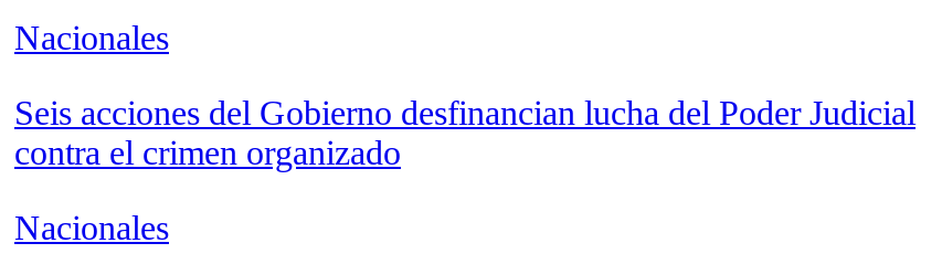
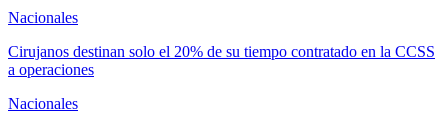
[14,94,915,172] Seis acciones del Gobierno desfinancian lucha del Poder Judicial | contra el crimen organizado -> [8,43,435,78] Cirujanos destinan solo el 20% de su tiempo contratado en la CCSS | a operaciones

